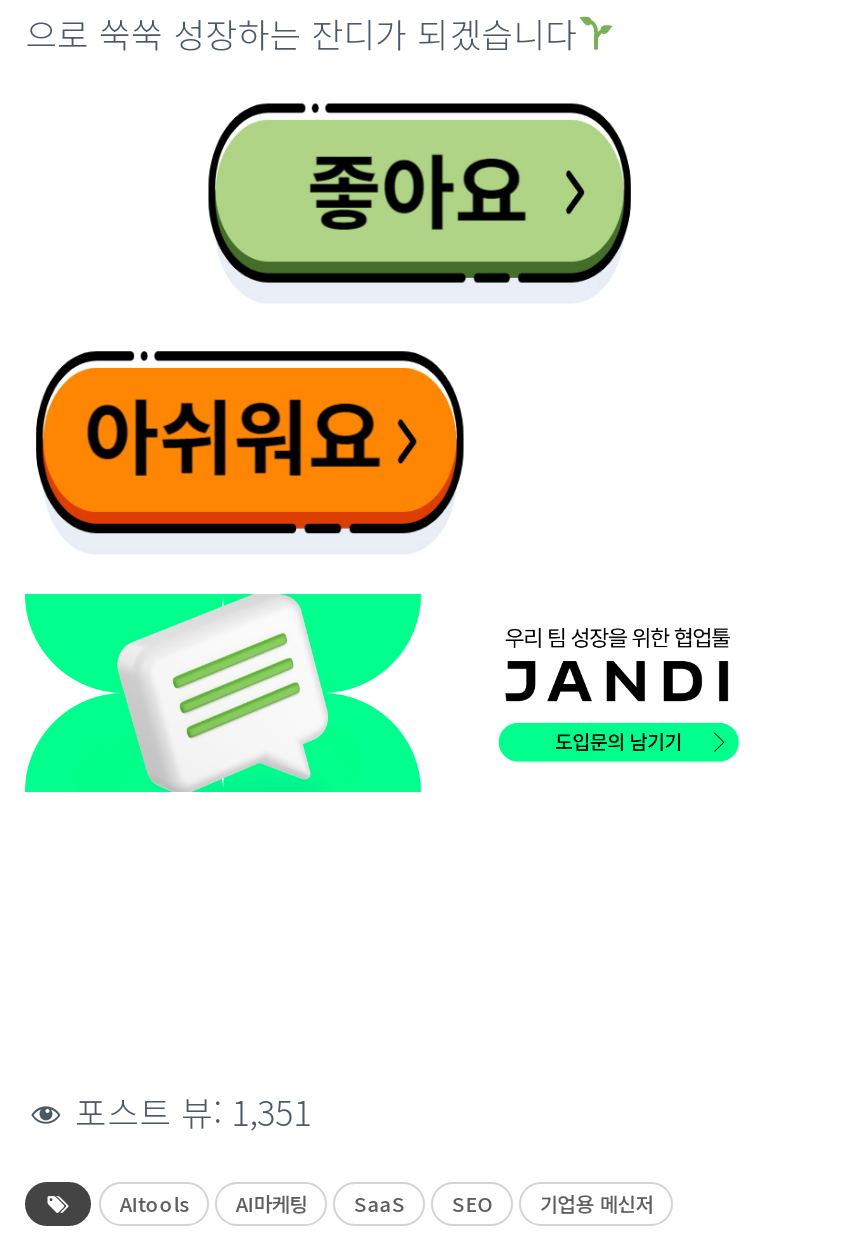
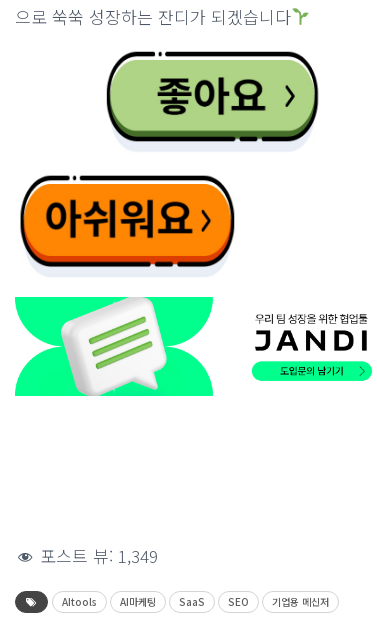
[75,1086,311,1136] 포스트 뷰: 1,351 -> [40,543,158,568] 포스트 뷰: 1,349

